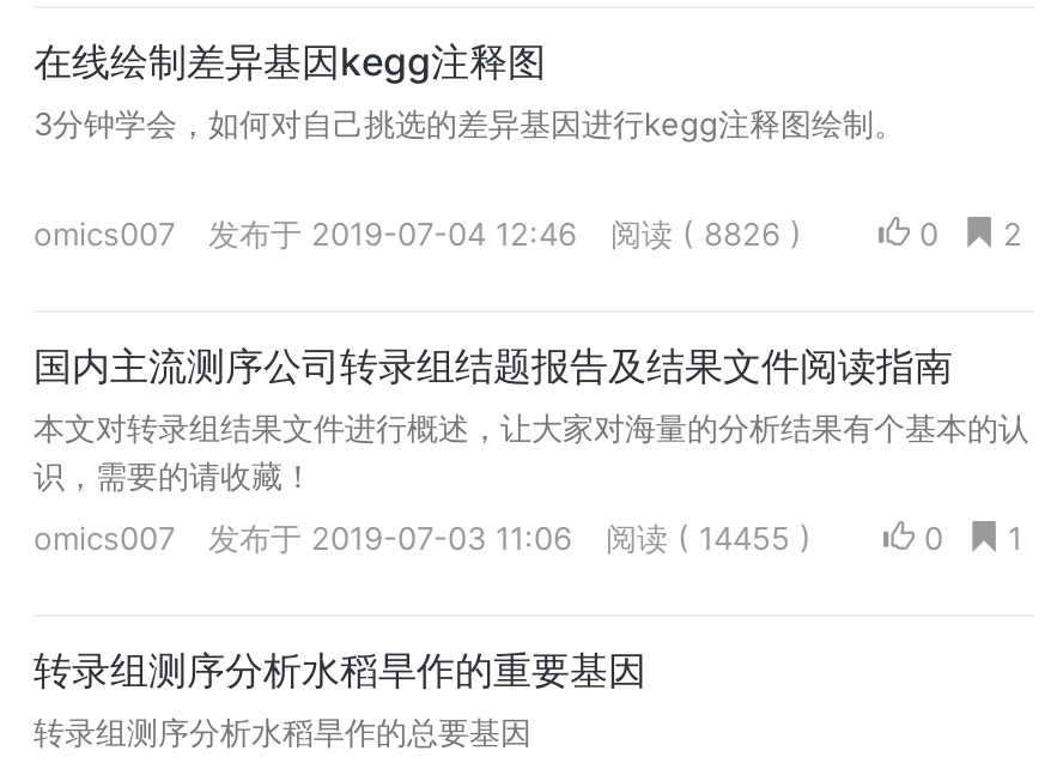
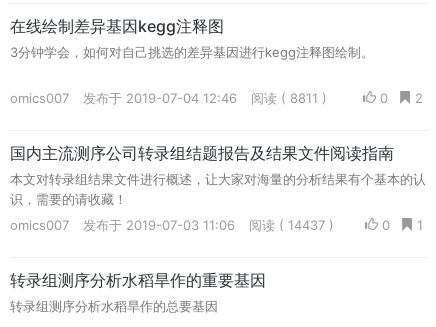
[34,214,802,253] omics007 发布于 2019-07-04 12:46 阅读 ( 8826 ) -> [10,90,327,106] omics007 发布于 2019-07-04 12:46 阅读 ( 8811 )
[34,519,812,557] omics007 发布于 2019-07-03 11:06 阅读 ( 14455 ) -> [10,217,334,233] omics007 发布于 2019-07-03 11:06 阅读 ( 14437 )

